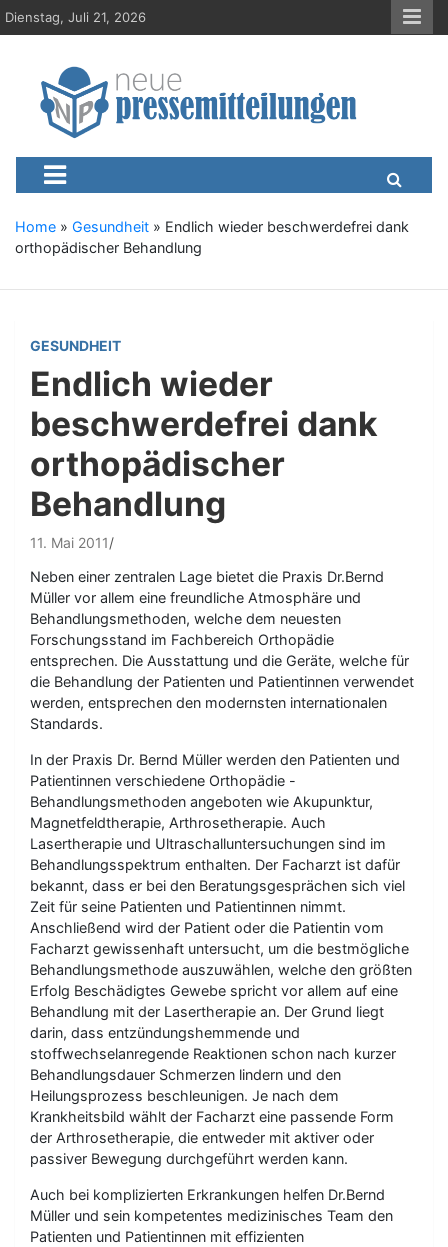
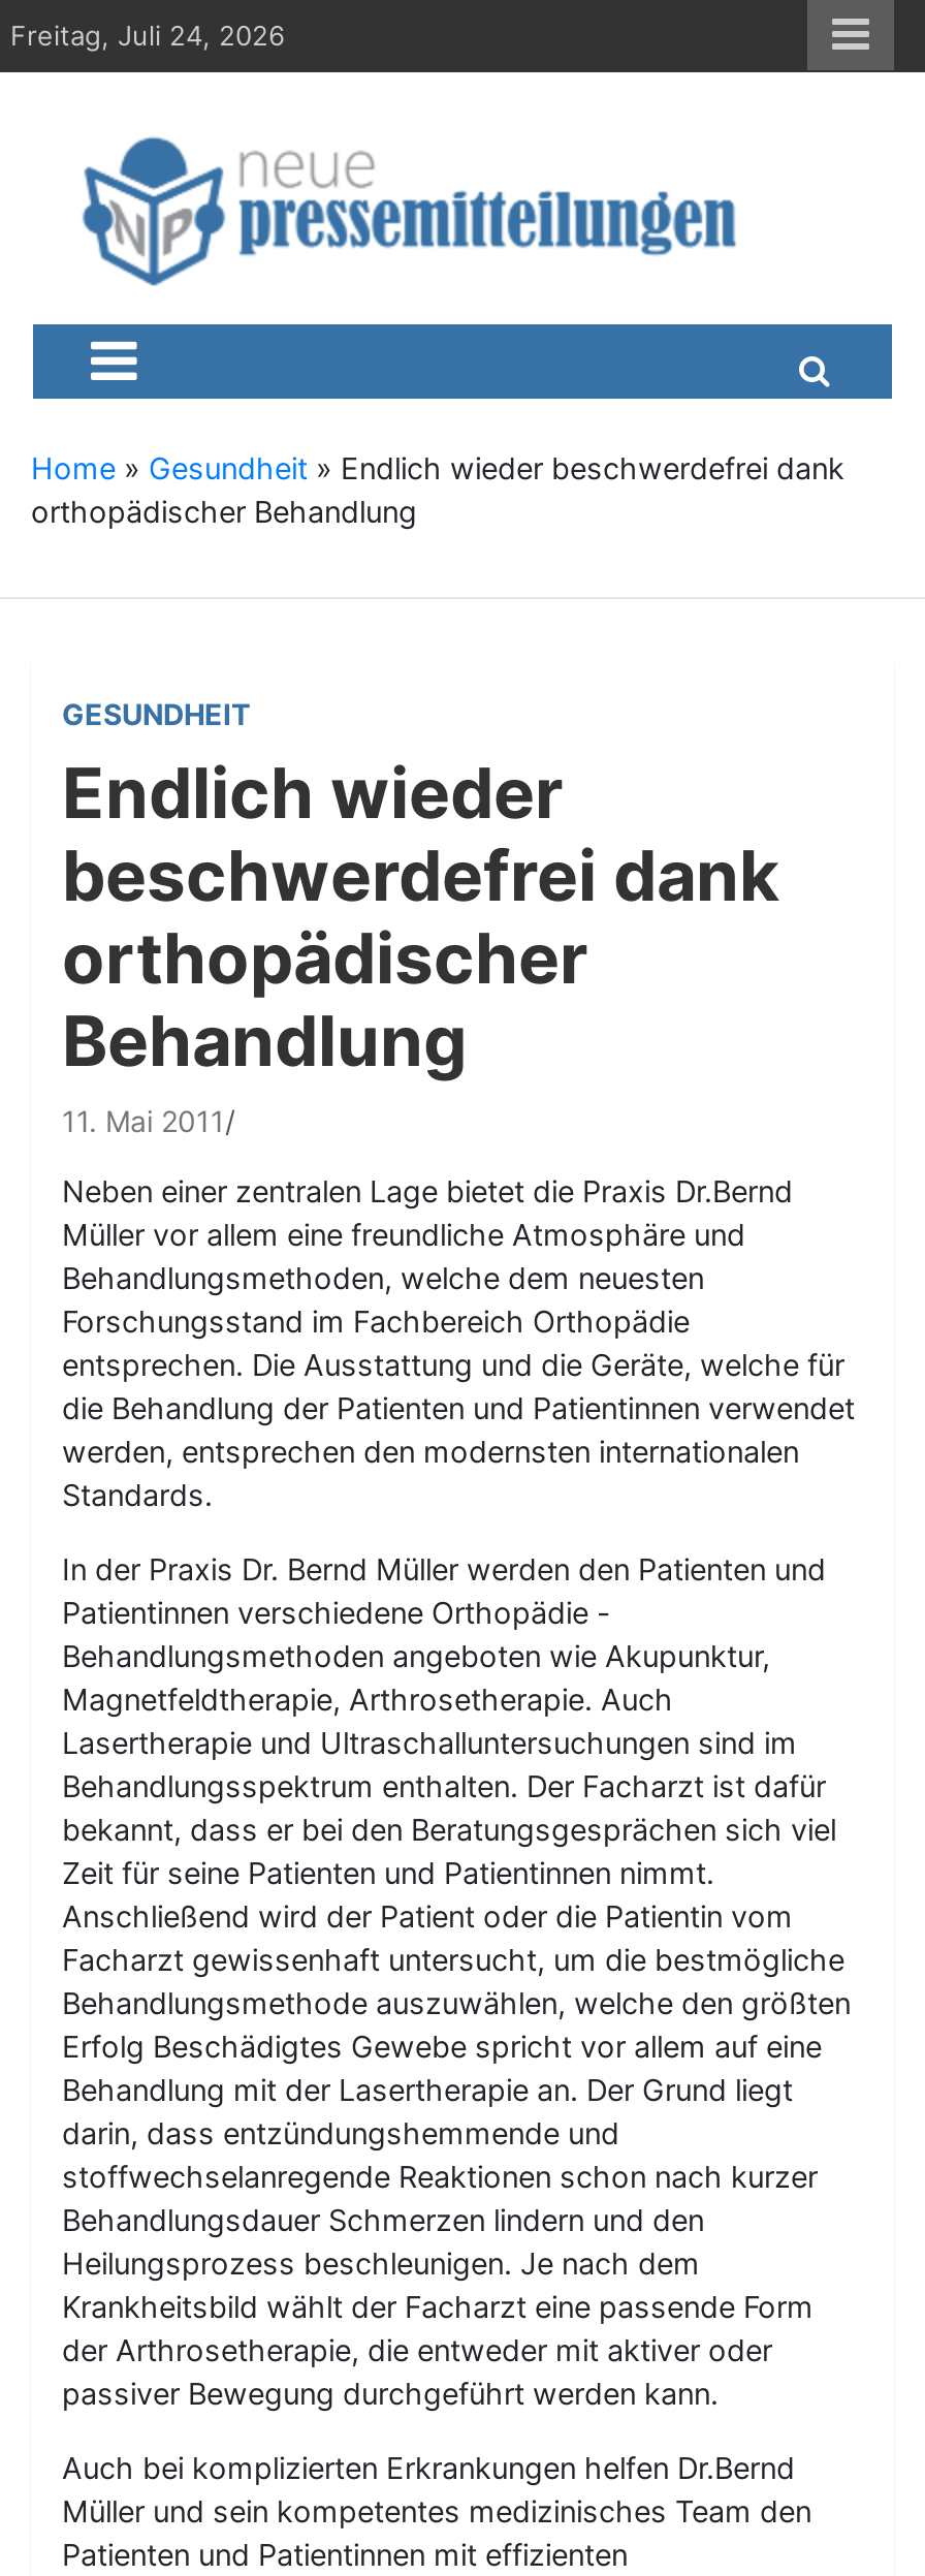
[5,9,146,25] Dienstag, Juli 21, 2026 -> [10,19,285,52] Freitag, Juli 24, 2026

